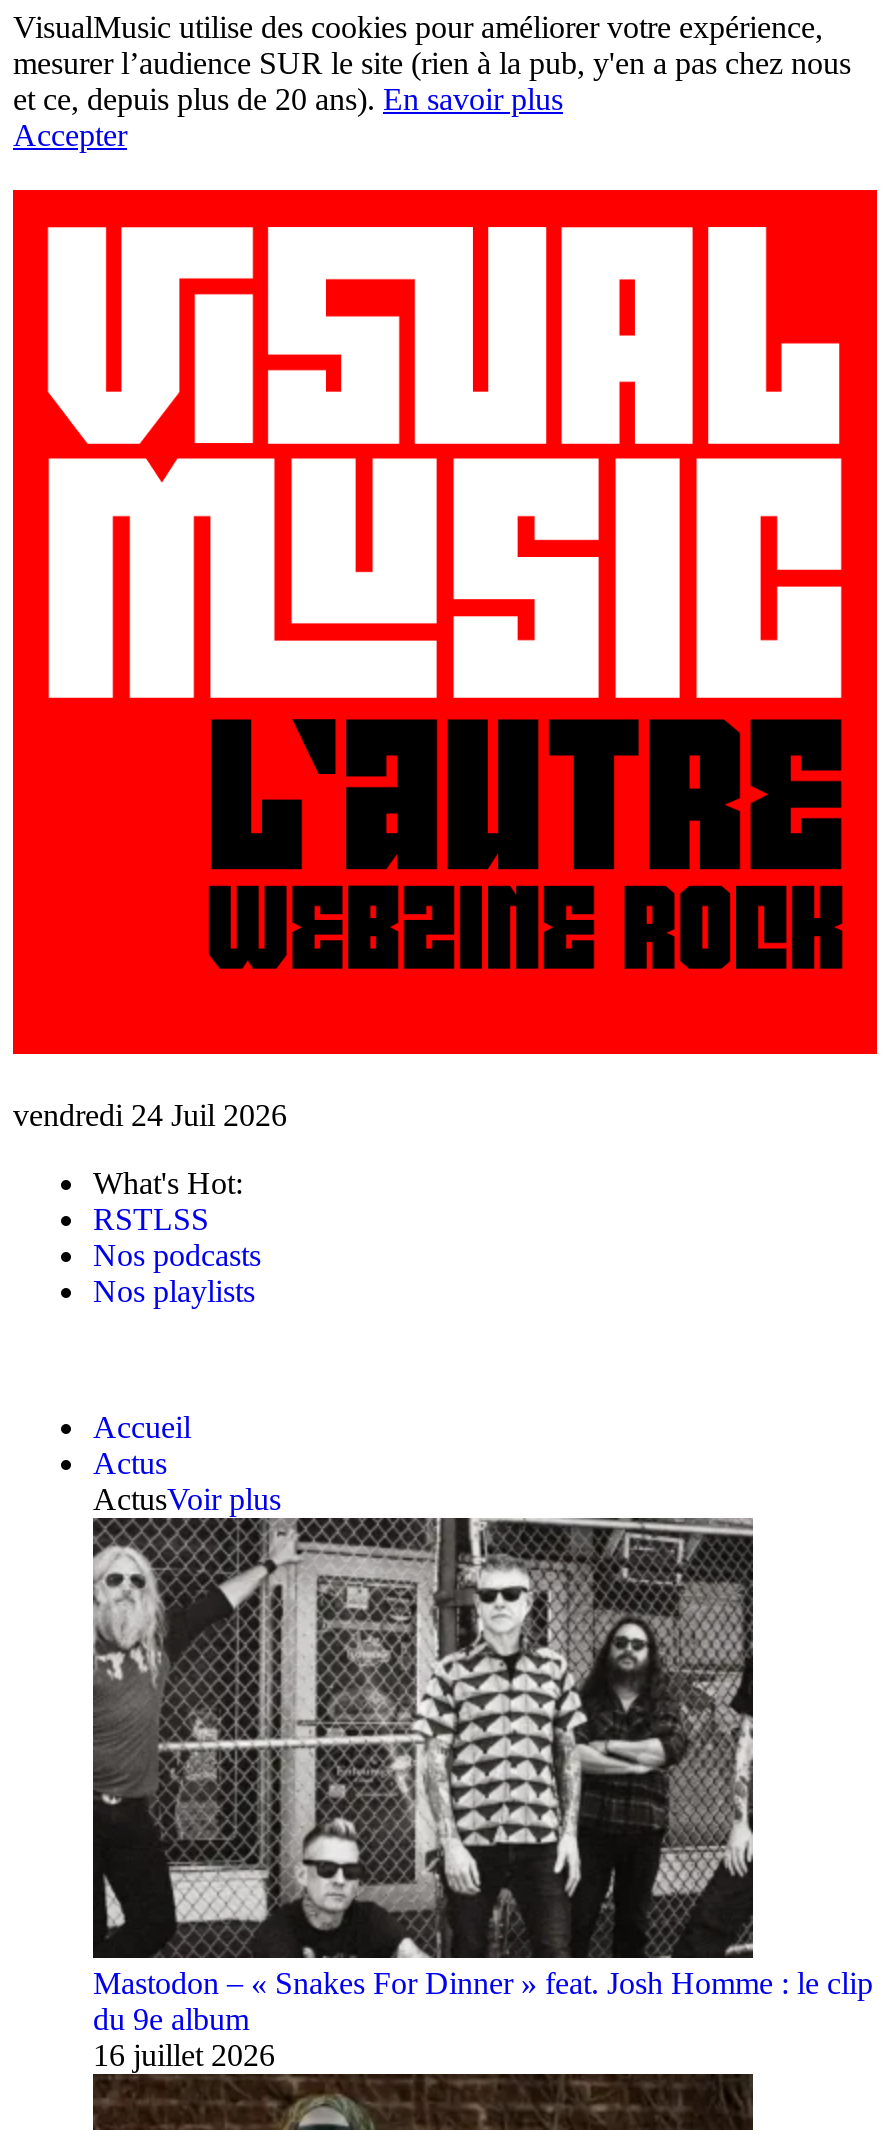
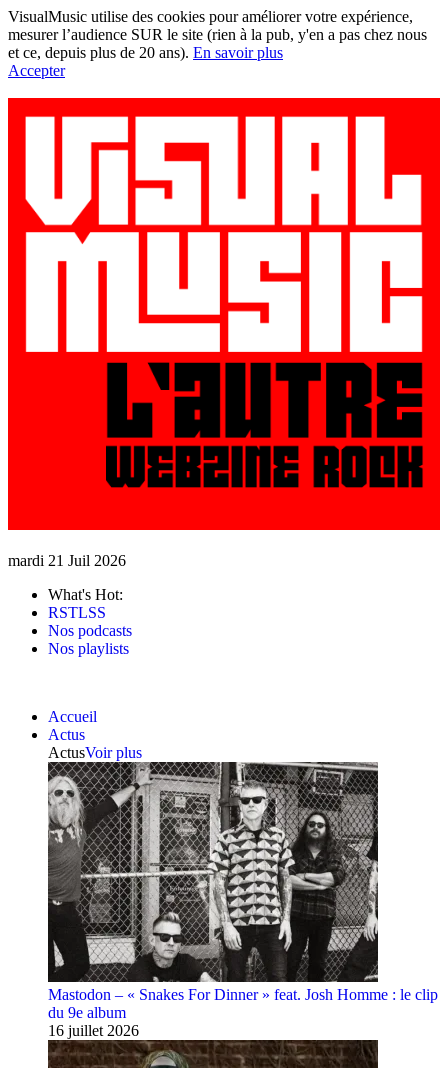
[13,1098,287,1132] vendredi 24 Juil 2026 -> [8,552,126,569] mardi 21 Juil 2026

